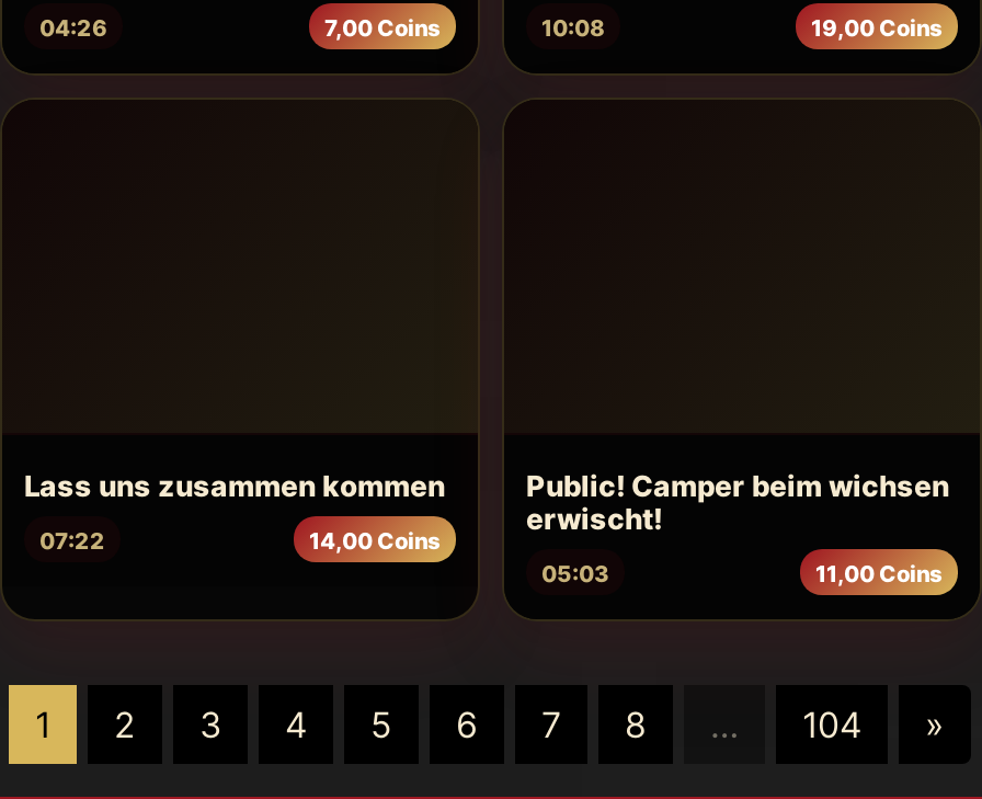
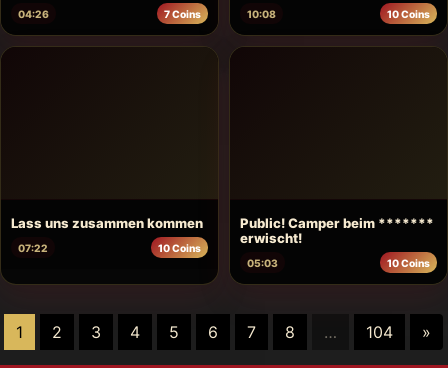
[324,14,441,40] 7,00 Coins -> [164,8,201,20] 7 Coins
[811,14,943,40] 19,00 Coins -> [387,8,430,20] 10 Coins
[526,468,949,504] Public! Camper beim wichsen -> [240,215,434,231] Public! Camper beim *******
[309,527,441,553] 14,00 Coins -> [158,242,201,254] 10 Coins
[815,560,943,586] 11,00 Coins -> [387,257,430,269] 10 Coins

